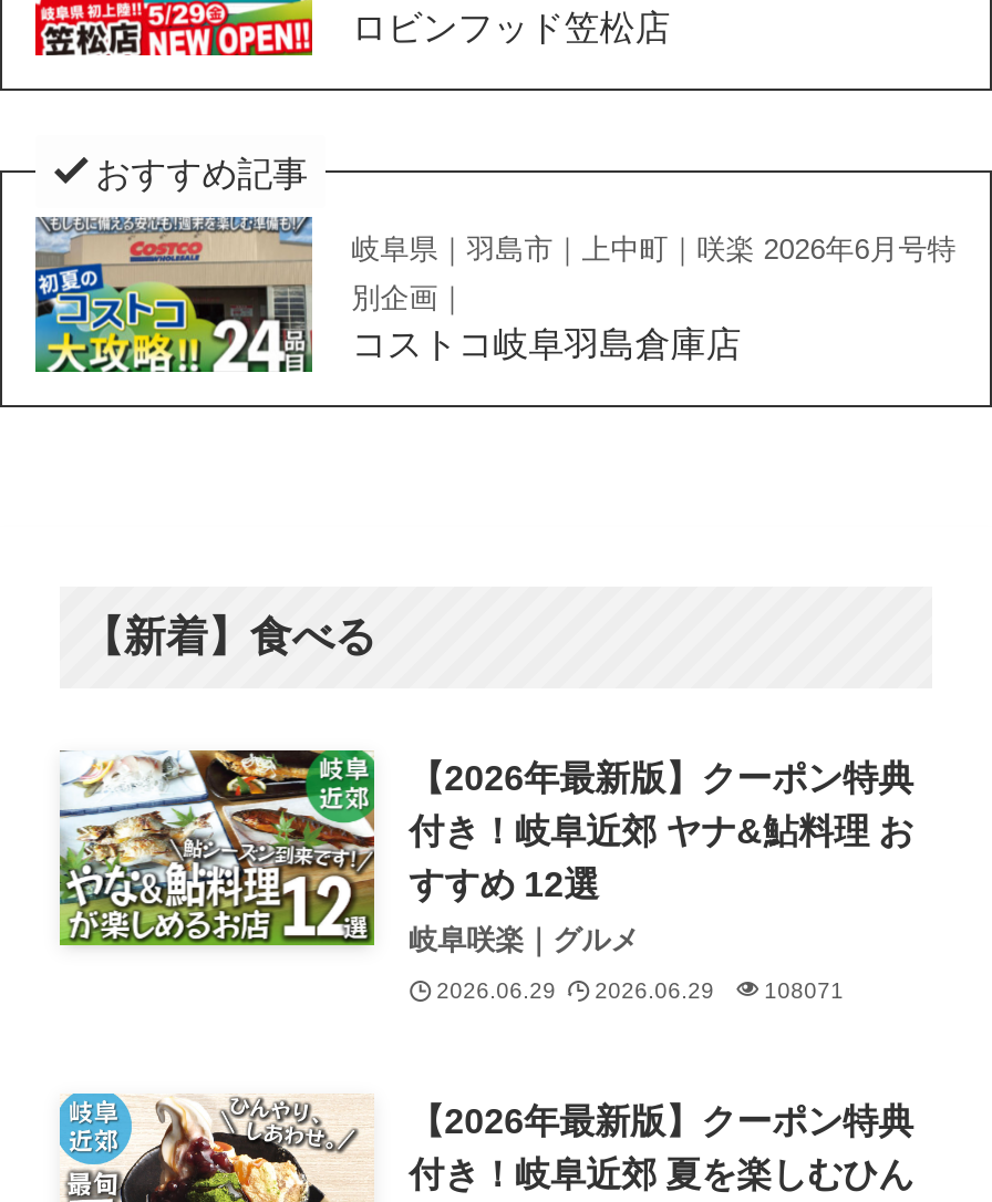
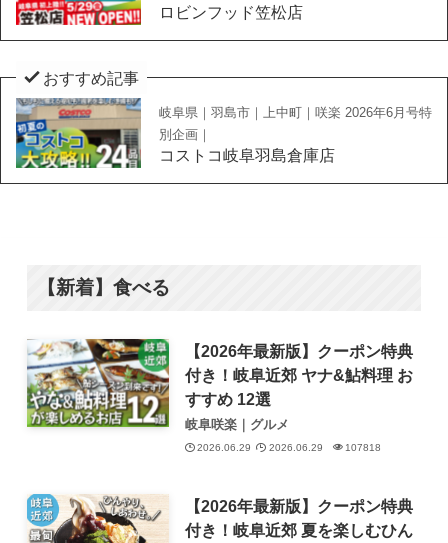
[764,978,844,1002] 108071 -> [345,442,381,453] 107818

